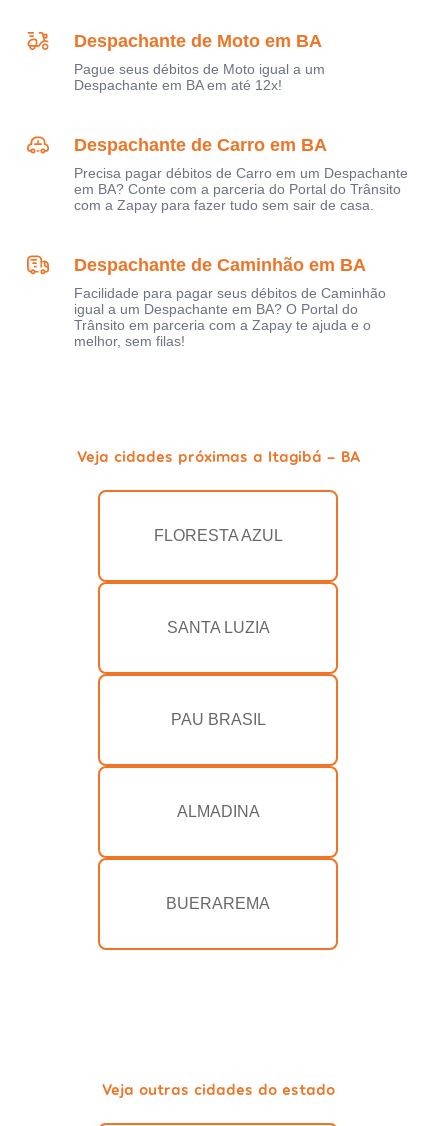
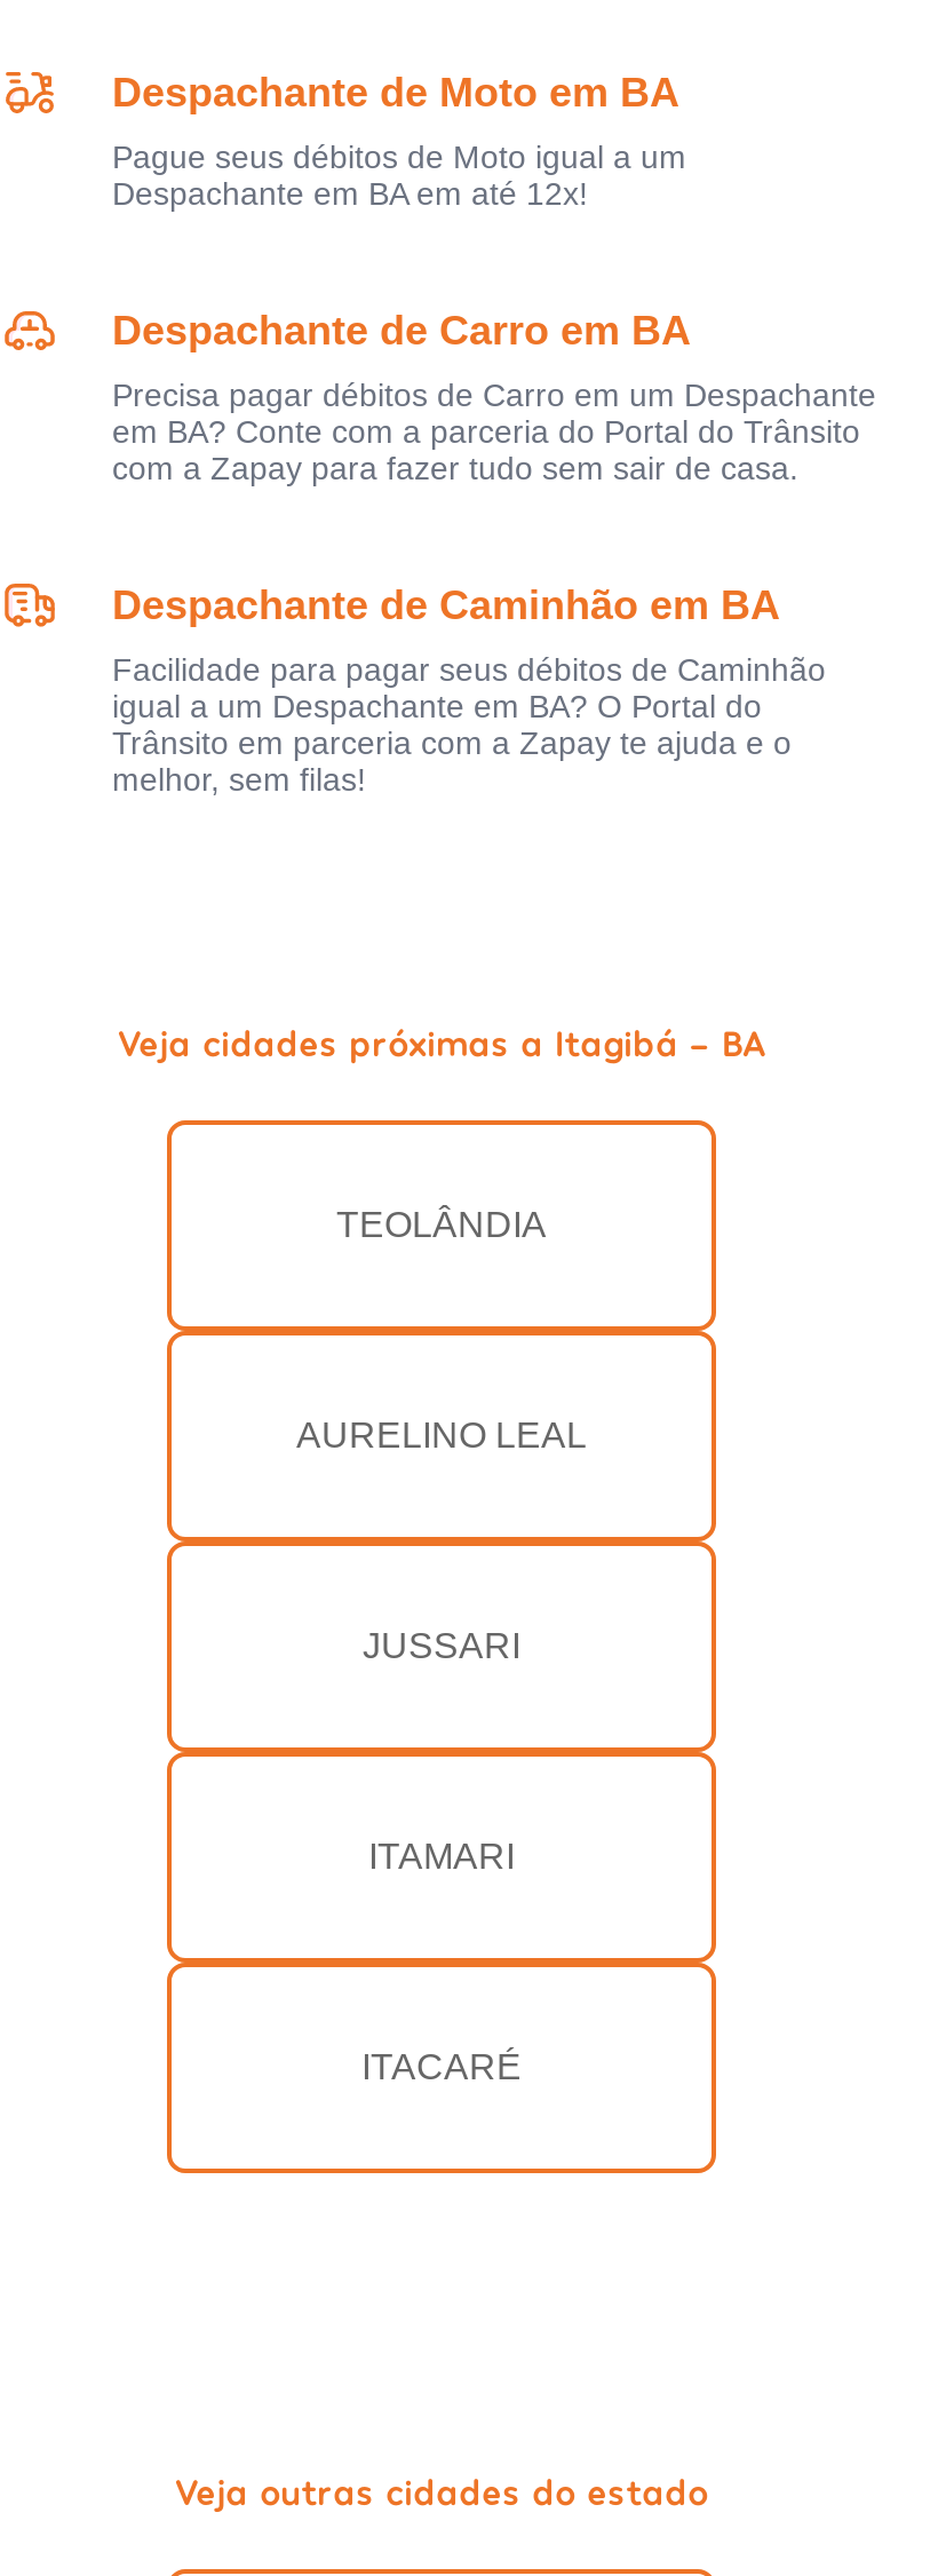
[153,527,282,544] FLORESTA AZUL -> [336,1205,547,1244] TEOLÂNDIA
[166,619,269,636] SANTA LUZIA -> [296,1416,587,1455] AURELINO LEAL
[170,711,265,728] PAU BRASIL -> [363,1627,520,1666] JUSSARI
[176,803,259,820] ALMADINA -> [368,1837,515,1876] ITAMARI
[166,895,270,912] BUERAREMA -> [361,2048,522,2087] ITACARÉ

